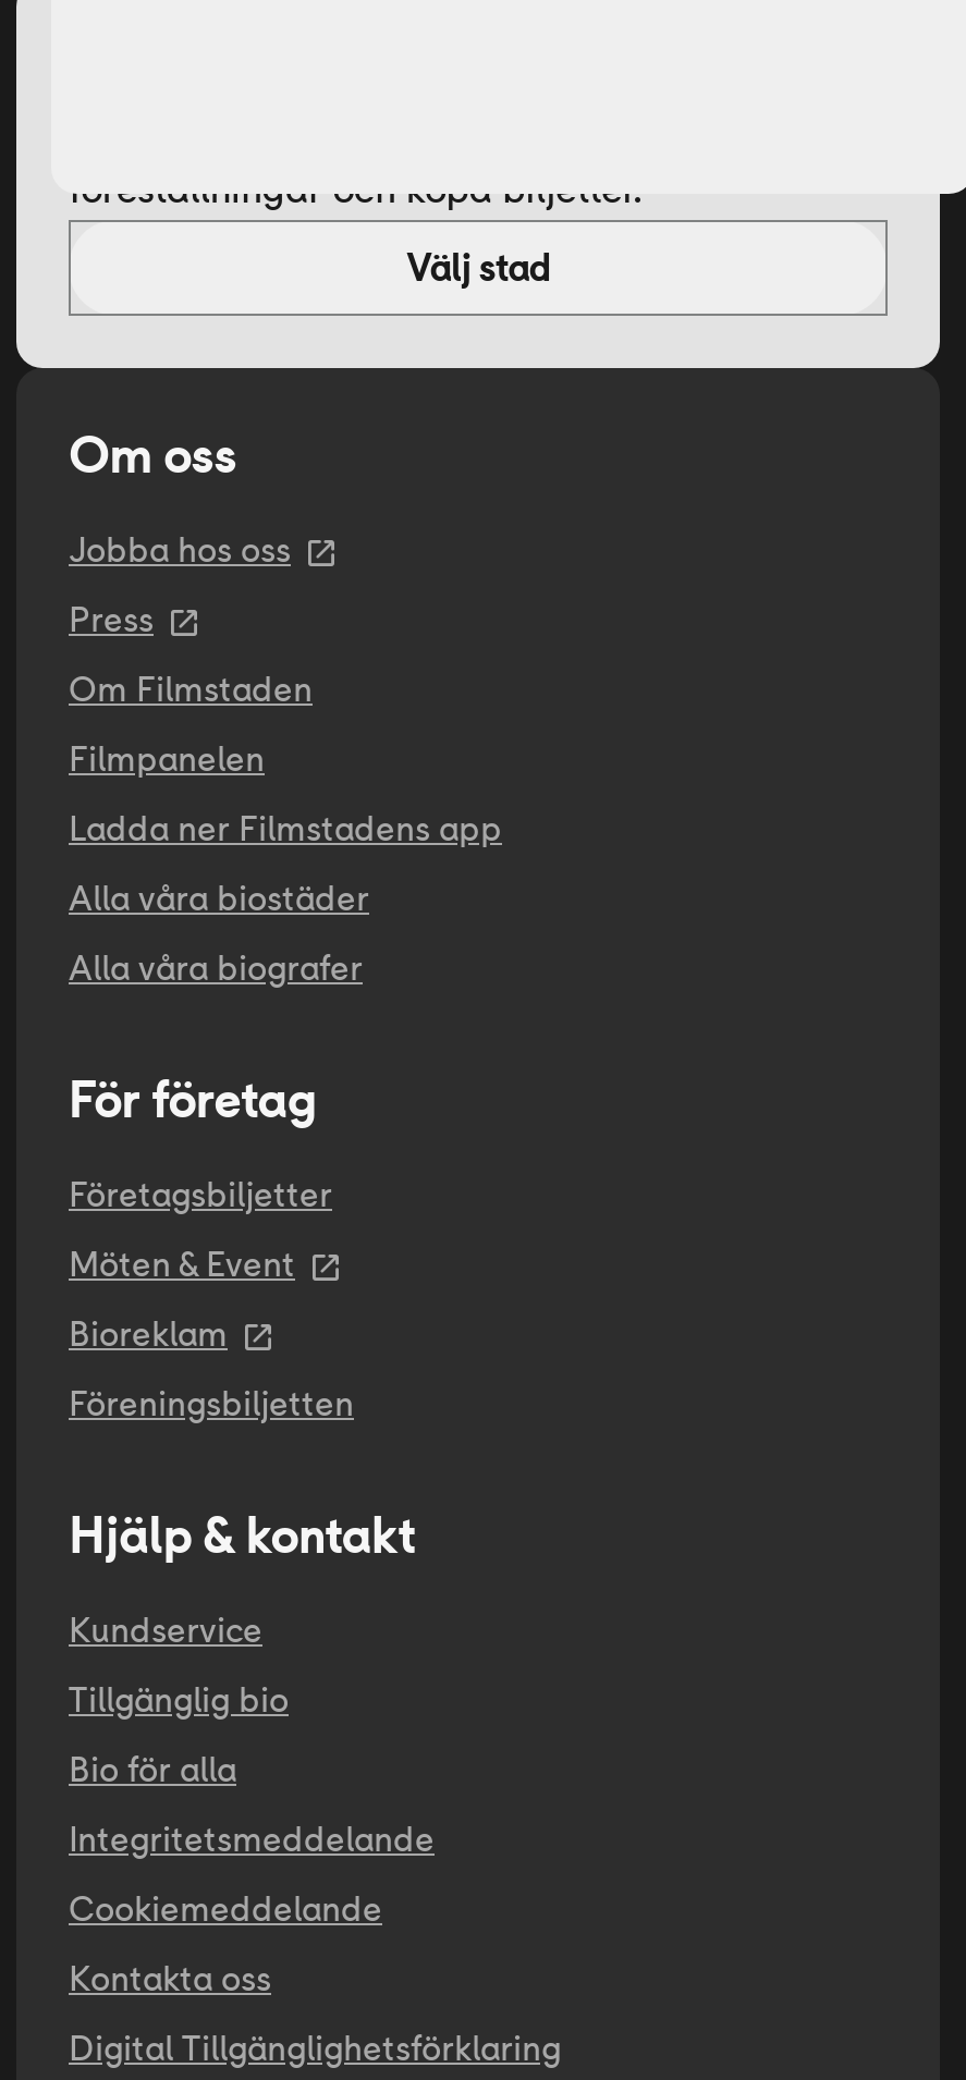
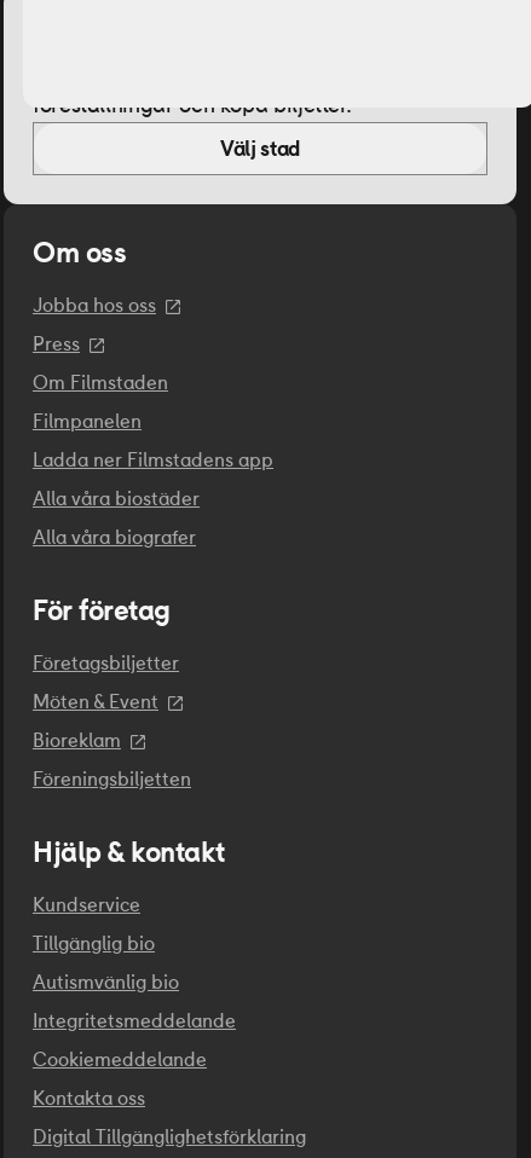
[69,1749,236,1790] Bio för alla -> [33,971,179,994] Autismvänlig bio

